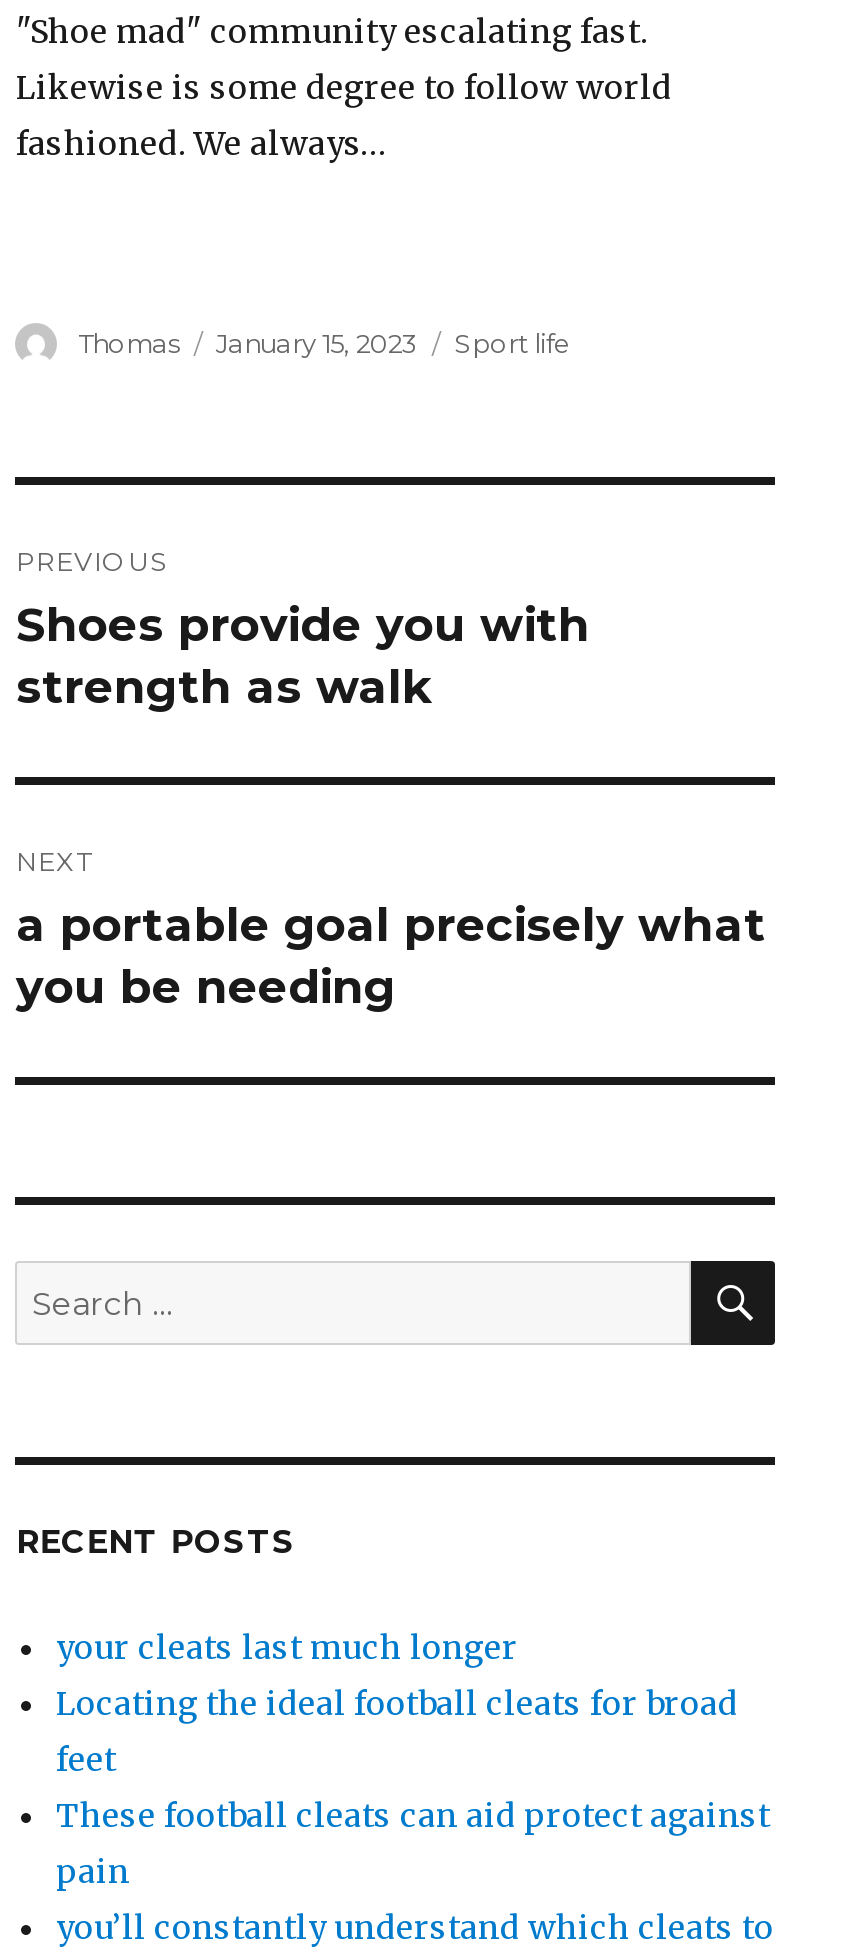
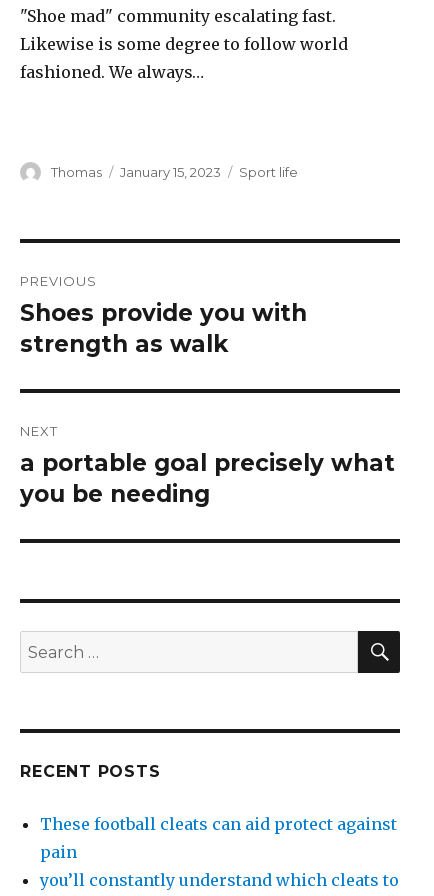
[56,1627,738,1779] your cleats last much longer | Locating the ideal football cleats for broad | feet -> none

